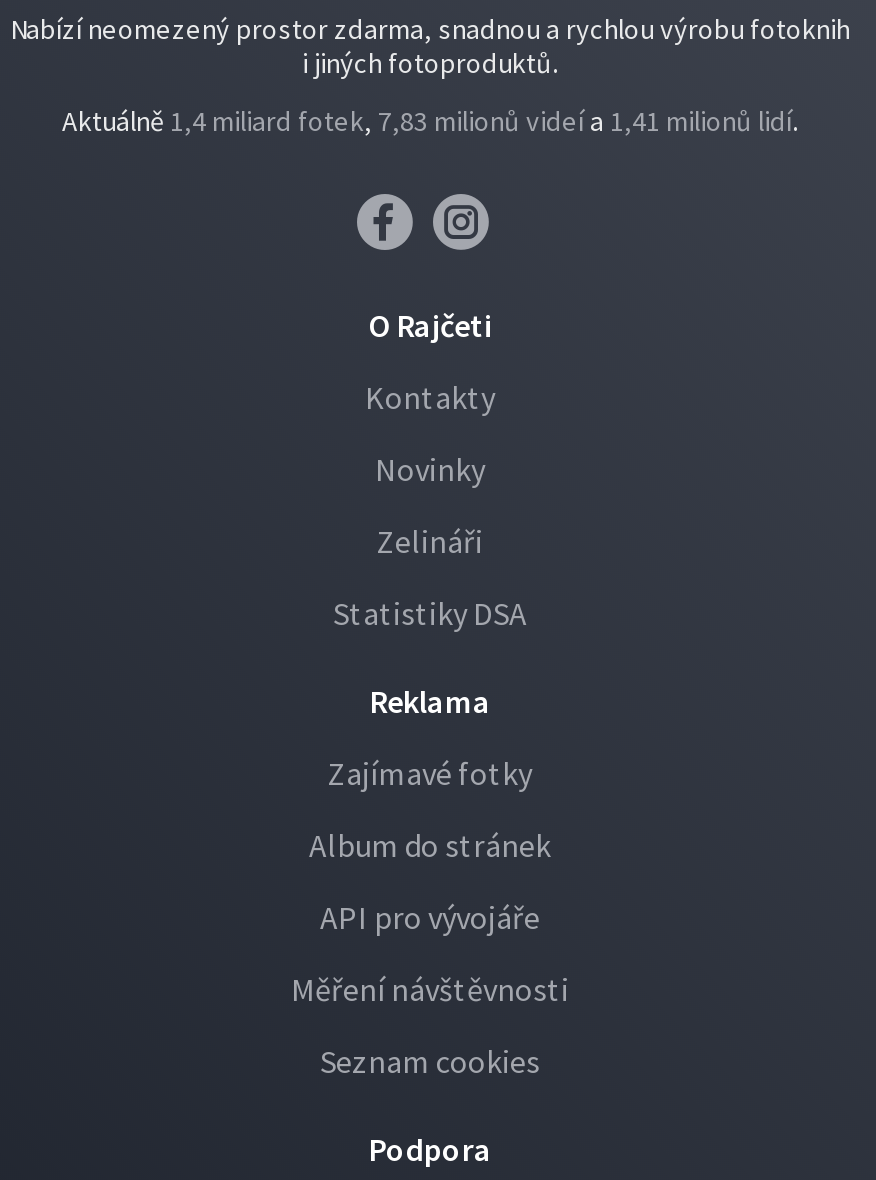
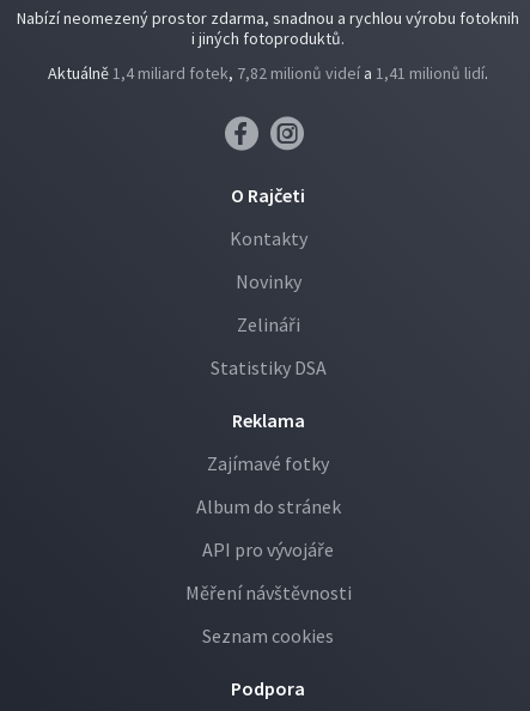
[62,103,798,139] Aktuálně 1,4 miliard fotek, 7,83 milionů videía 1,41 milionů lidí. -> [48,62,488,84] Aktuálně 1,4 miliard fotek, 7,82 milionů videía 1,41 milionů lidí.

